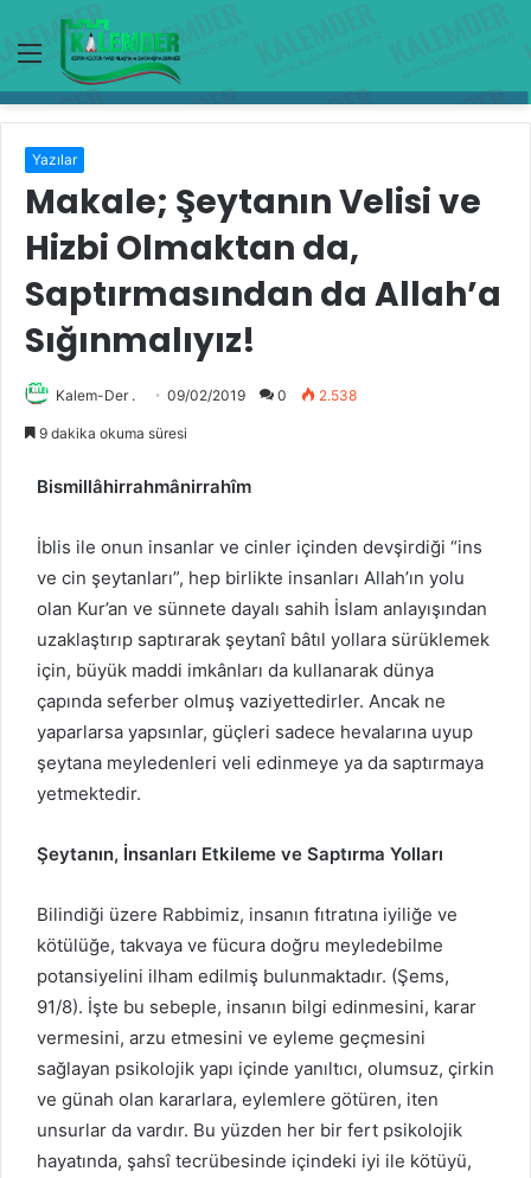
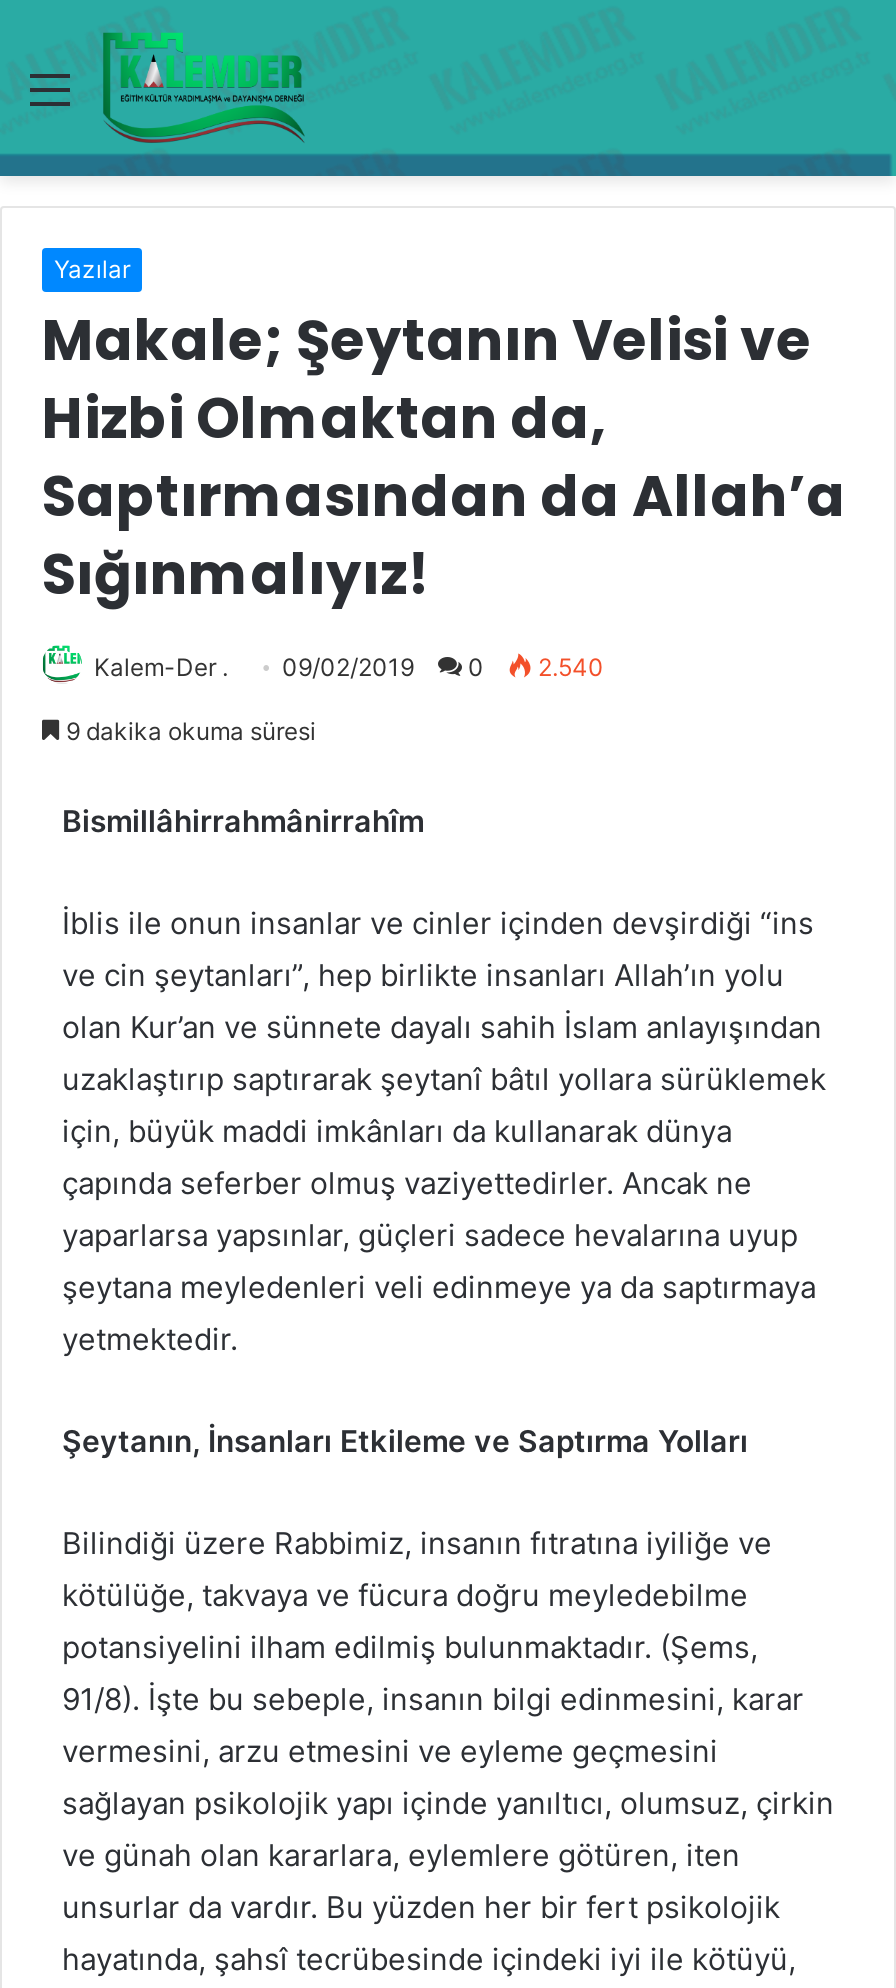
[56,386,357,404] Kalem-Der . 09/02/2019 0 2.538 -> [94,652,604,682] Kalem-Der . 09/02/2019 0 2.540

